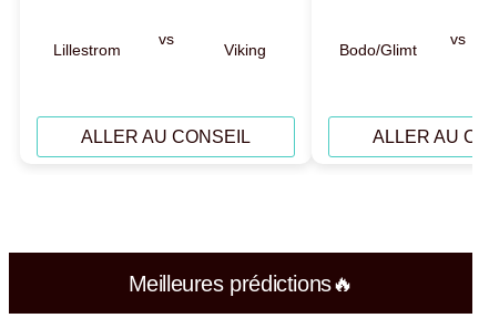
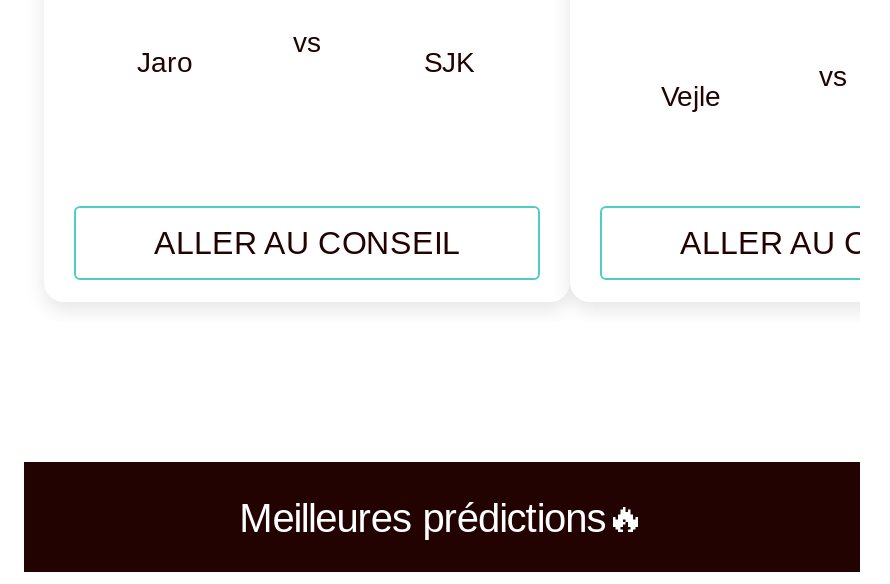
[53,41,121,59] Lillestrom -> [137,46,193,78] Jaro
[223,41,266,59] Viking -> [424,46,474,78] SJK
[340,41,417,59] Bodo/Glimt -> [661,80,721,112] Vejle

